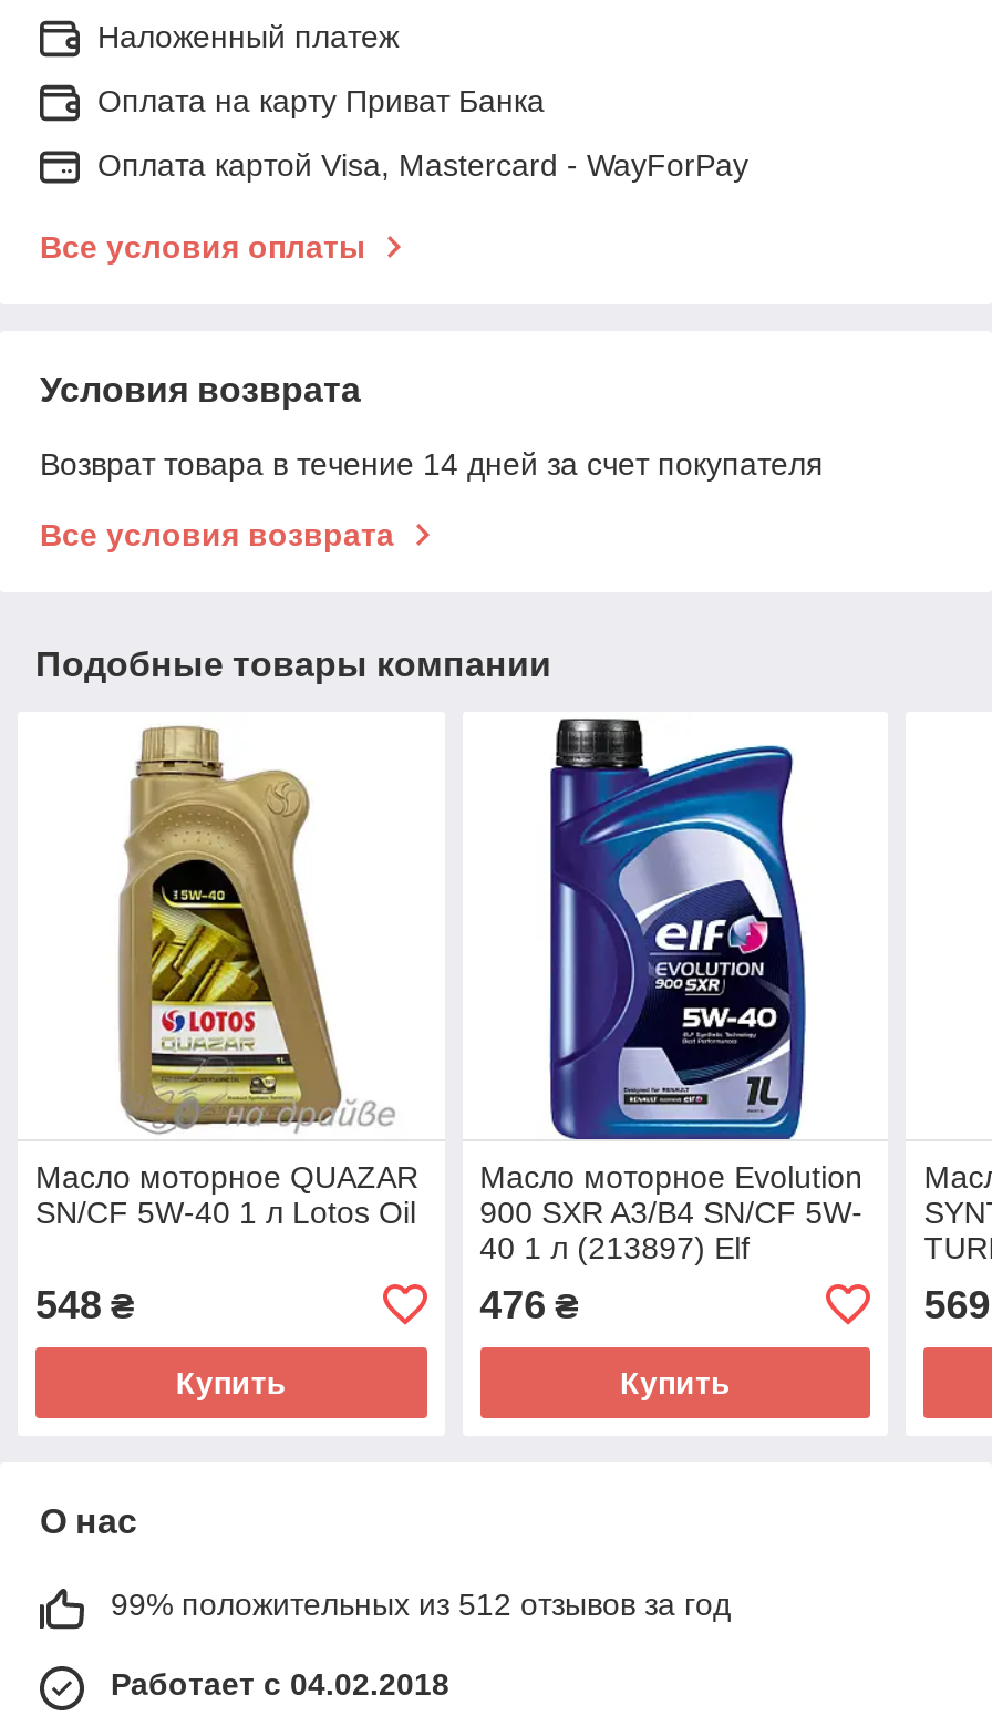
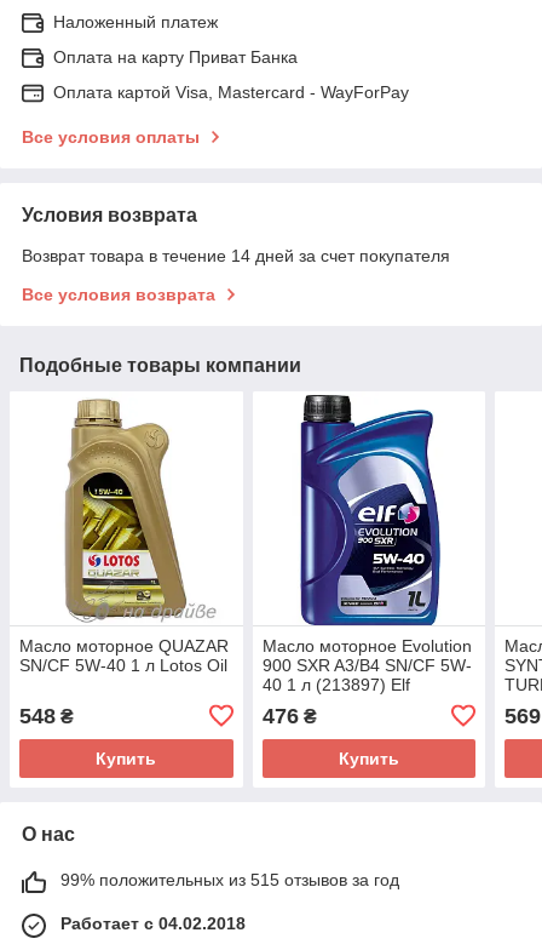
[111,1586,731,1621] 99% положительных из 512 отзывов за год -> [60,870,399,889] 99% положительных из 515 отзывов за год

